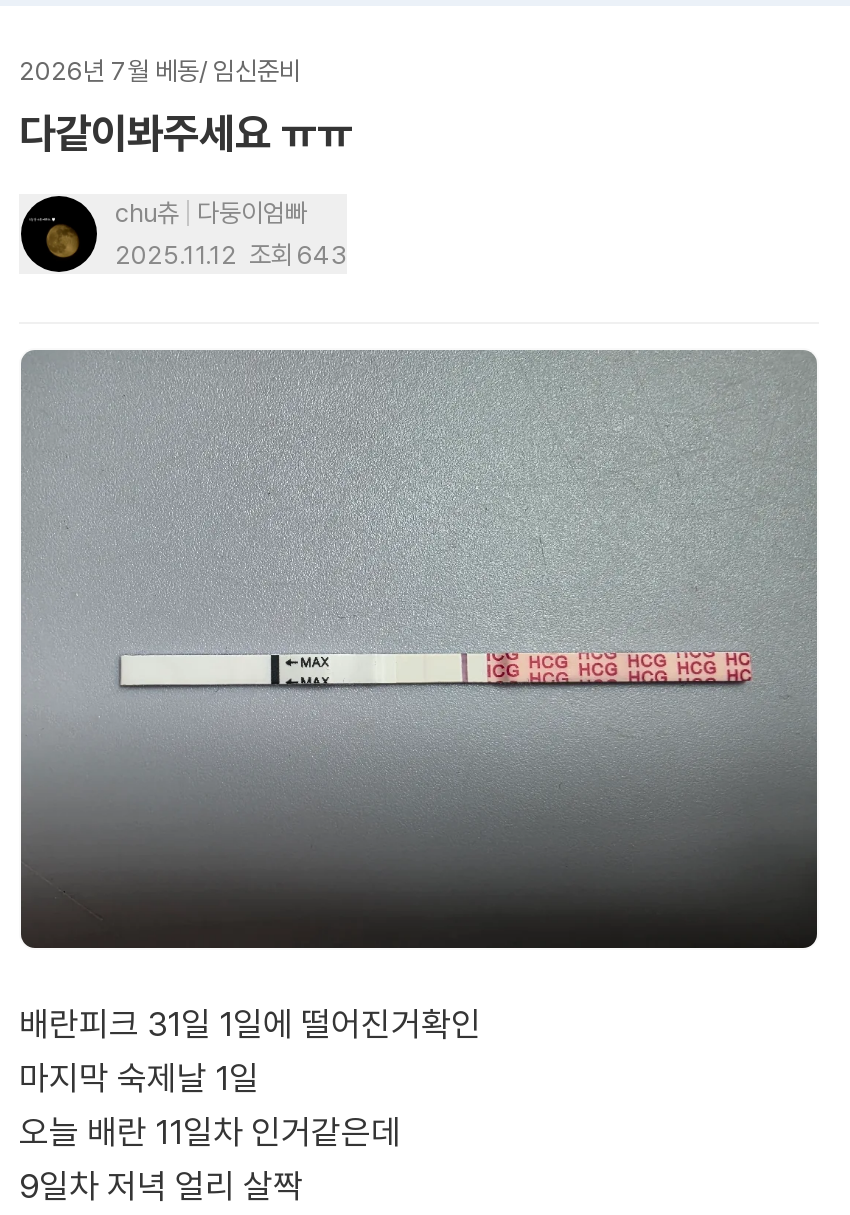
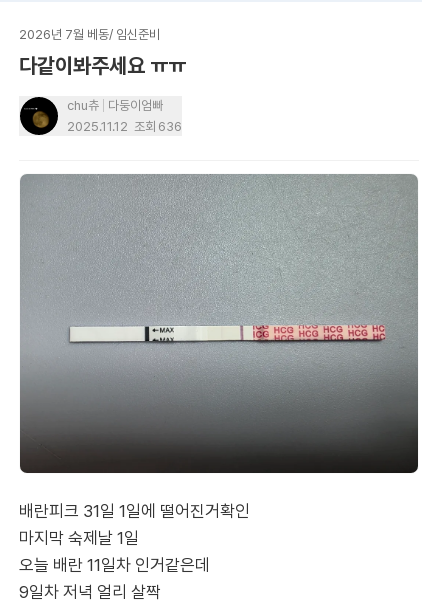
[115,240,347,270] 2025.11.12 조회 643 -> [67,119,182,134] 2025.11.12 조회 636

